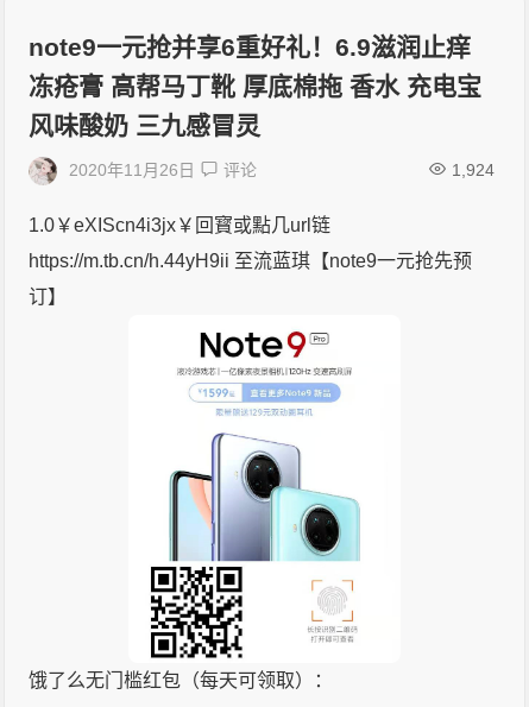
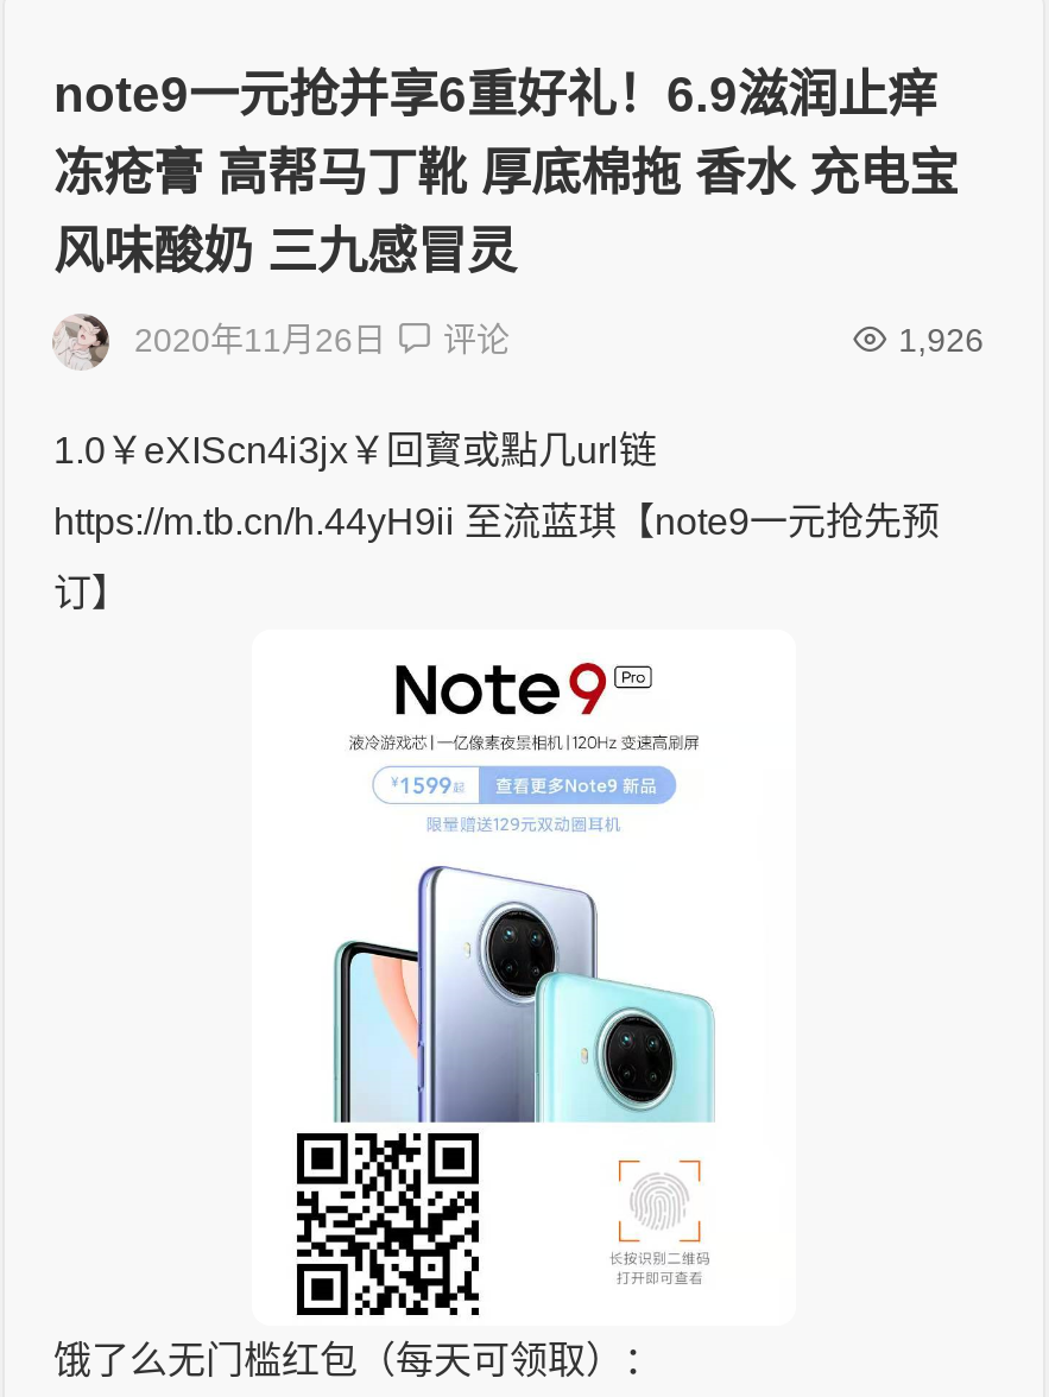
[452,160,495,179] 1,924 -> [898,321,984,359] 1,926

